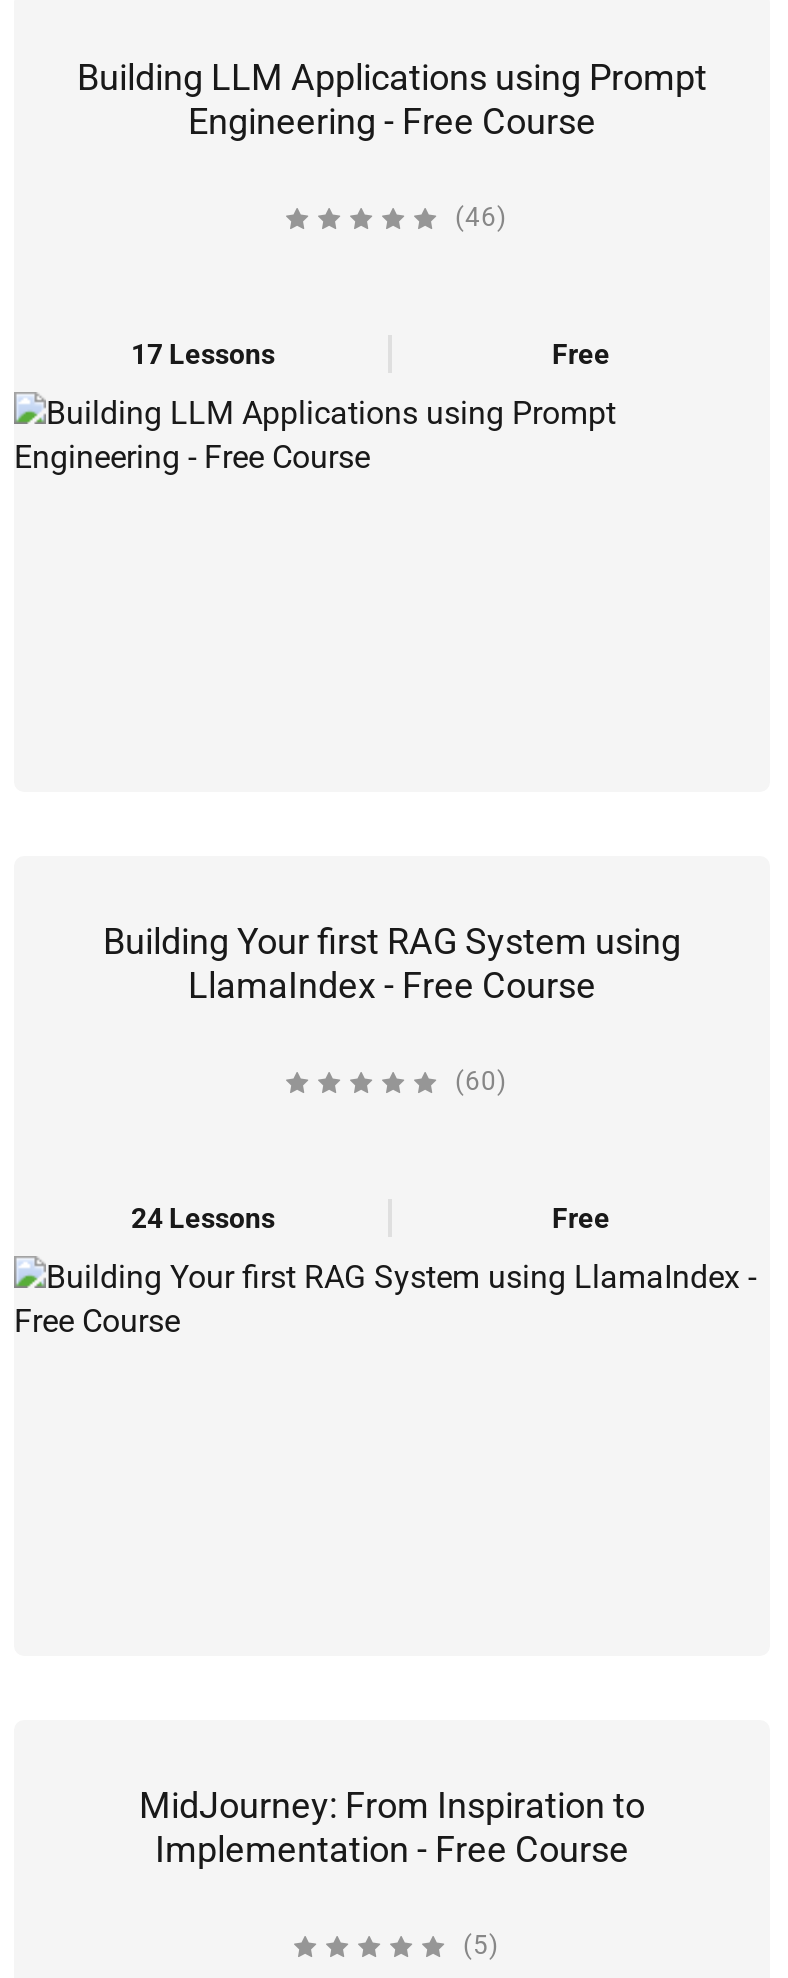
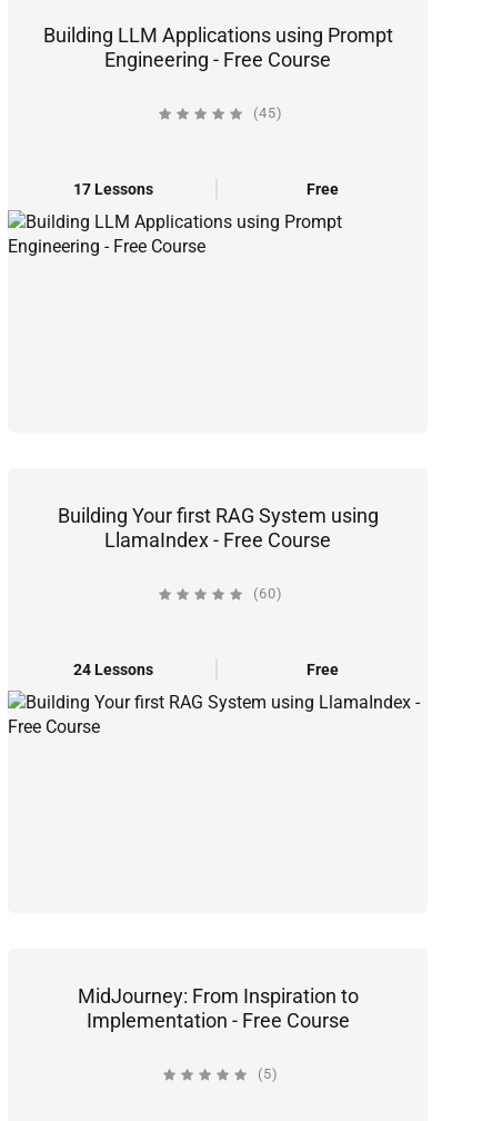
[455,202,509,232] (46) -> [253,105,283,121] (45)

